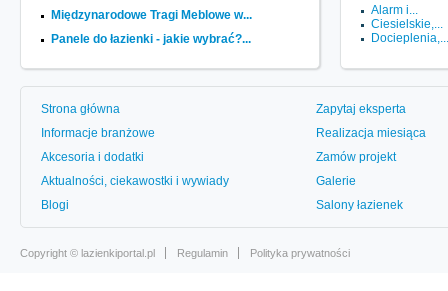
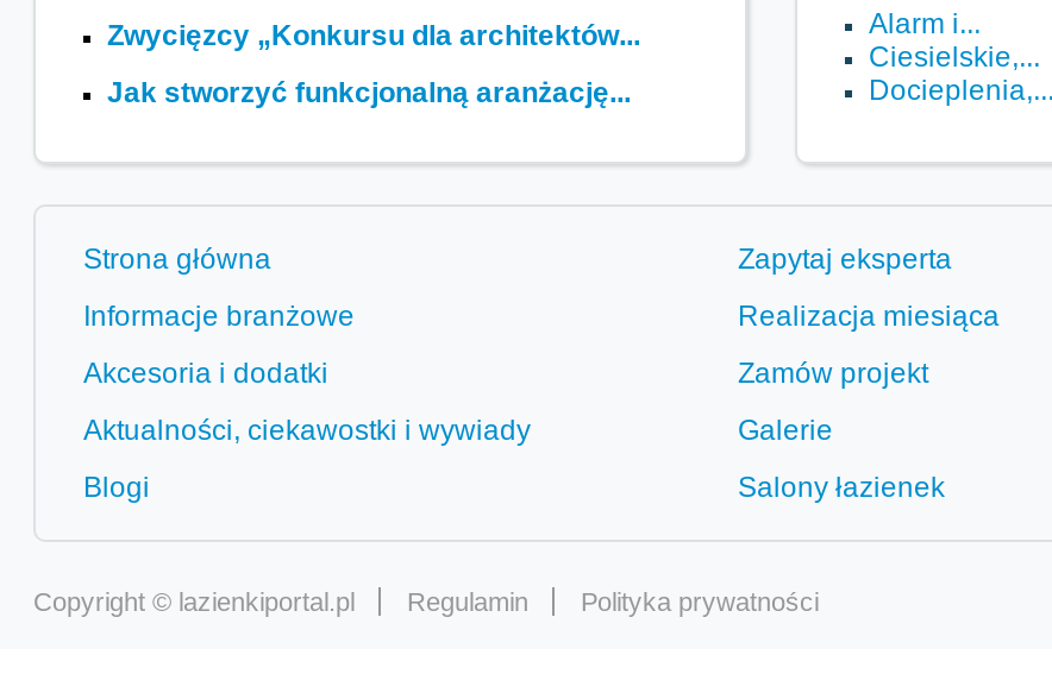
[51,8,252,22] Międzynarodowe Tragi Meblowe w... -> [107,19,640,52] Zwycięzcy „Konkursu dla architektów...
[51,32,251,46] Panele do łazienki - jakie wybrać?... -> [107,76,631,109] Jak stworzyć funkcjonalną aranżację...

